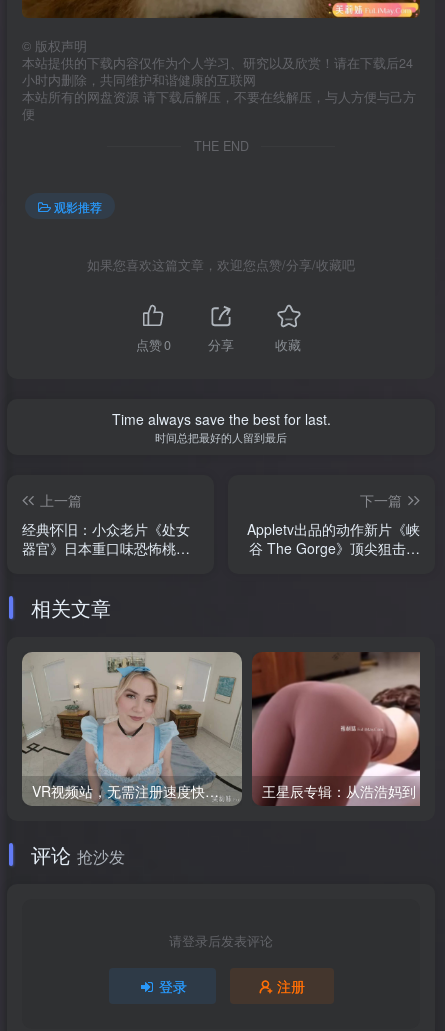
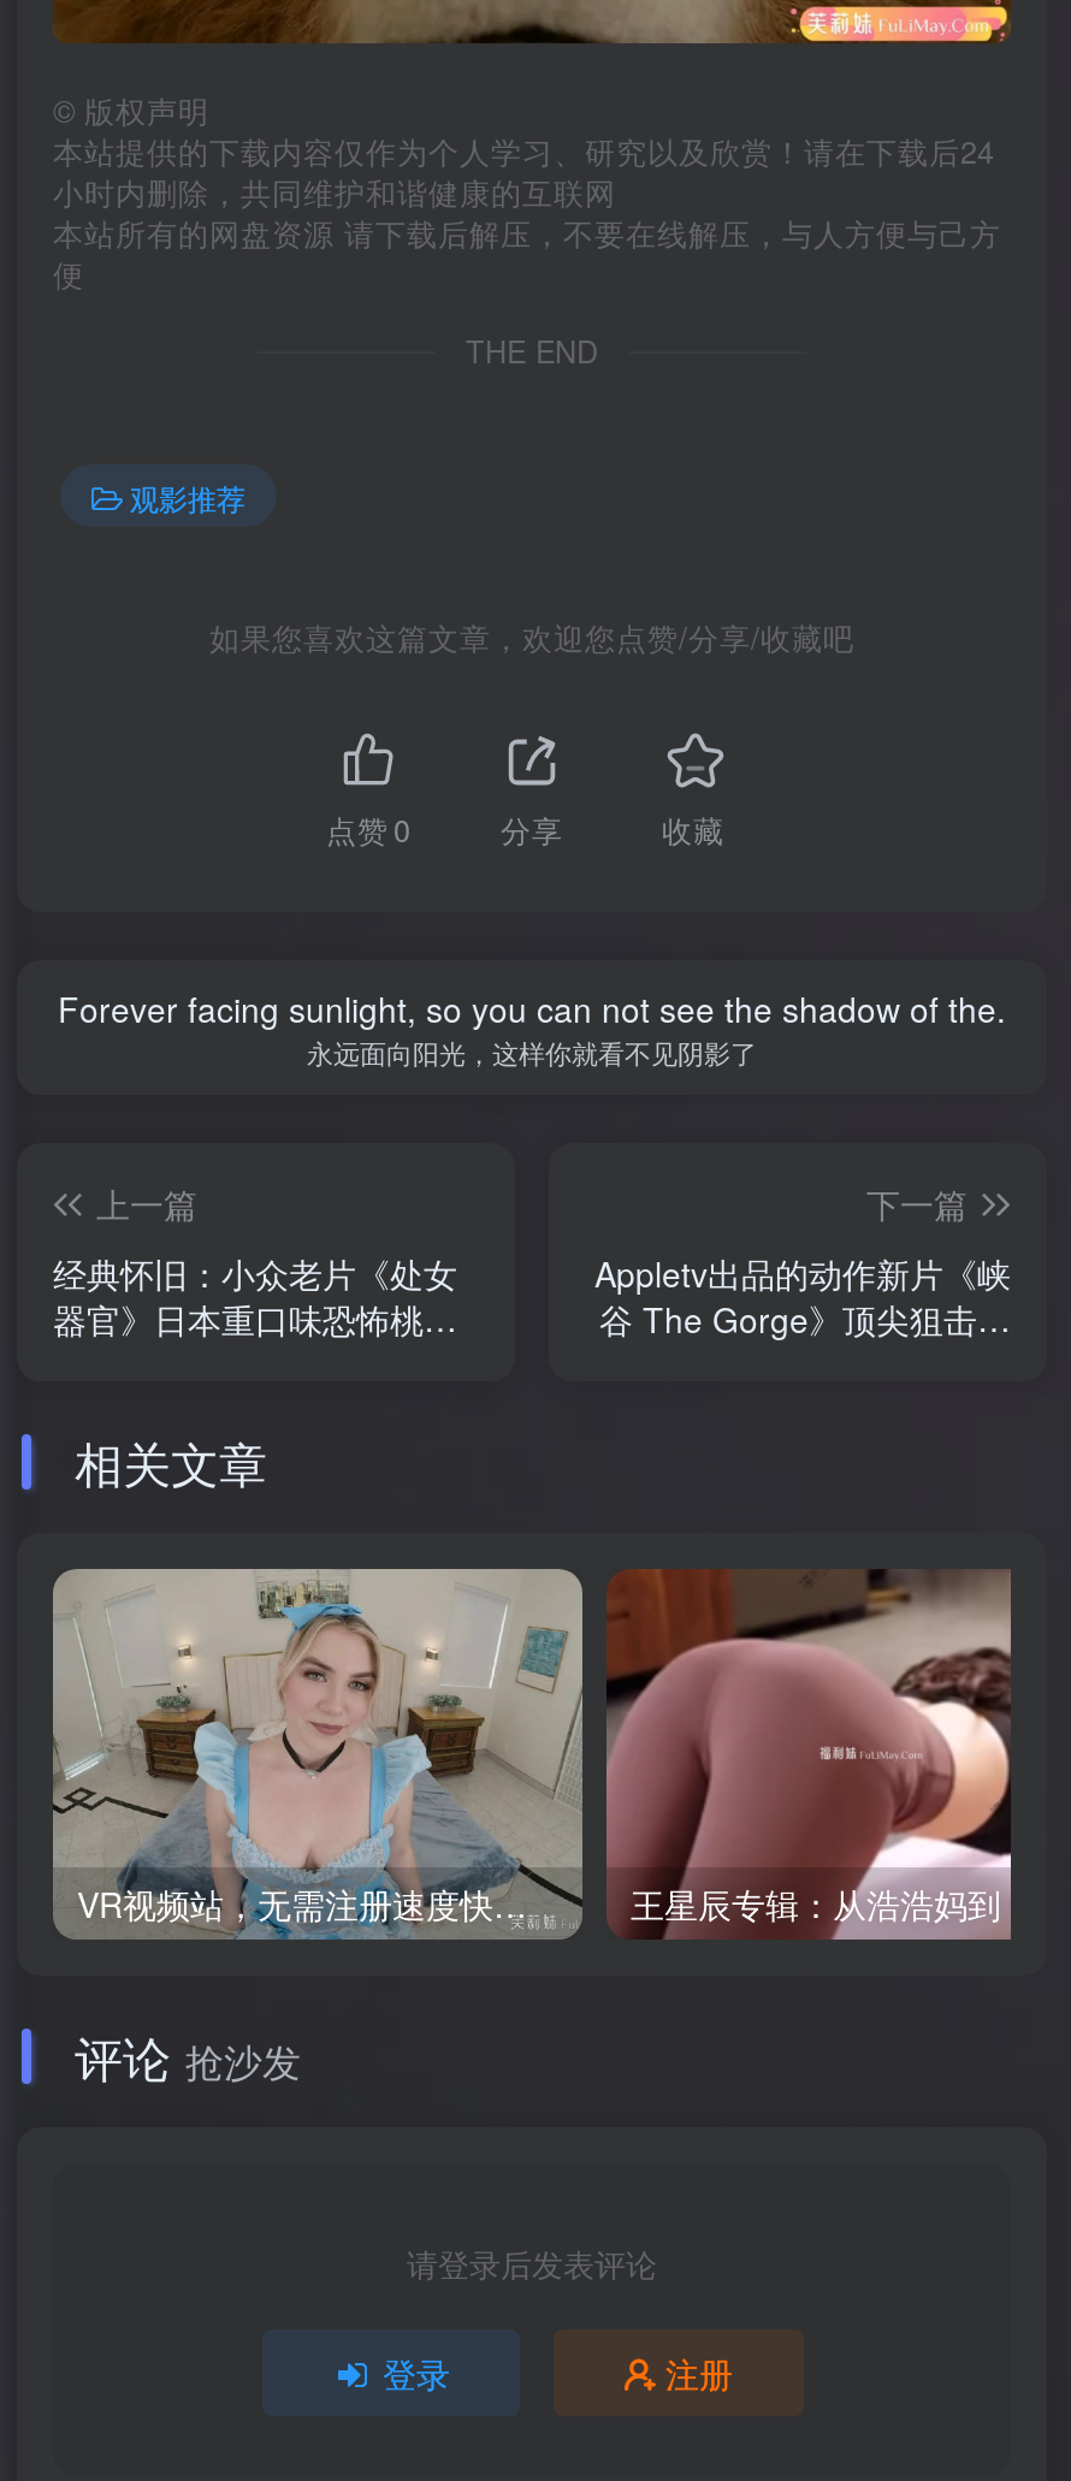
[111,409,330,445] Time always save the best for last. | 时间总把最好的人留到最后 -> [58,983,1006,1070] Forever facing sunlight, so you can not see the shadow of the. | 永远面向阳光，这样你就看不见阴影了

